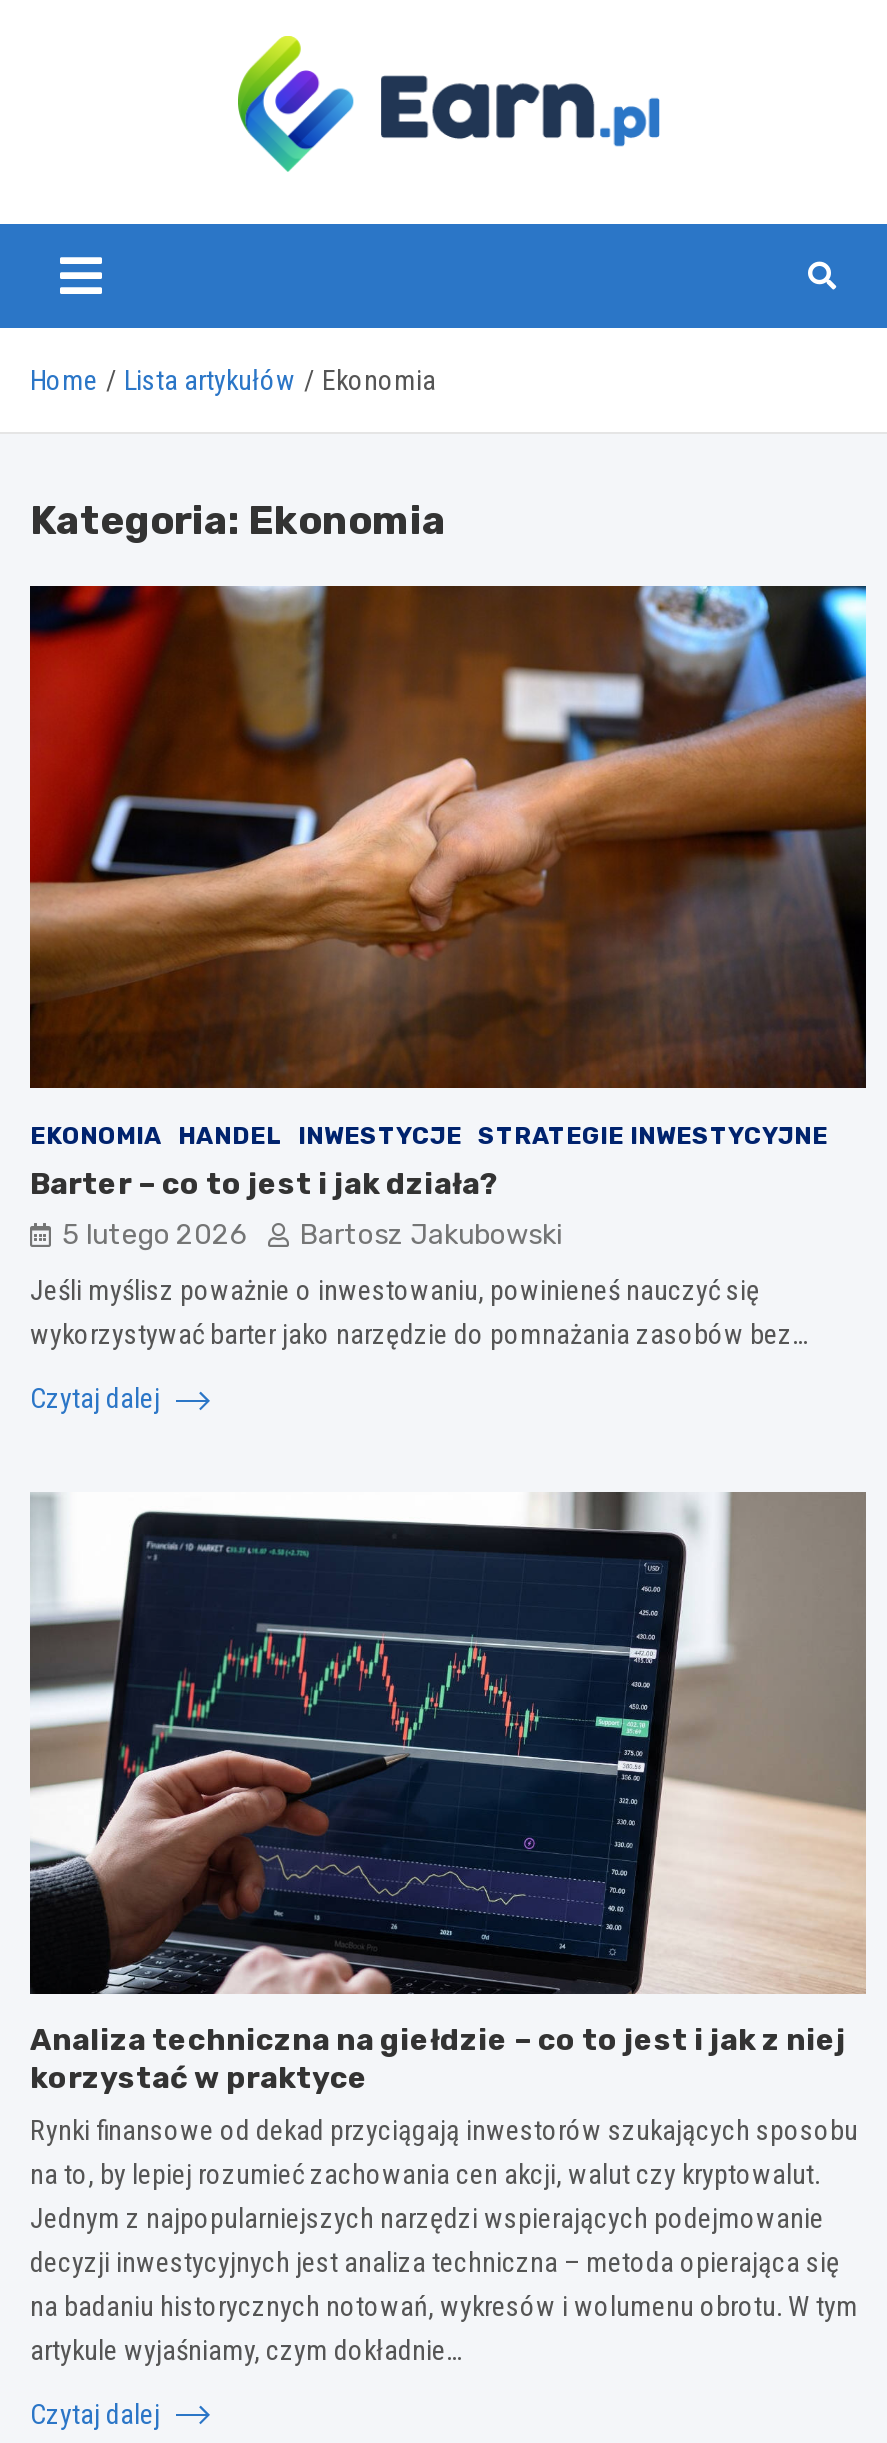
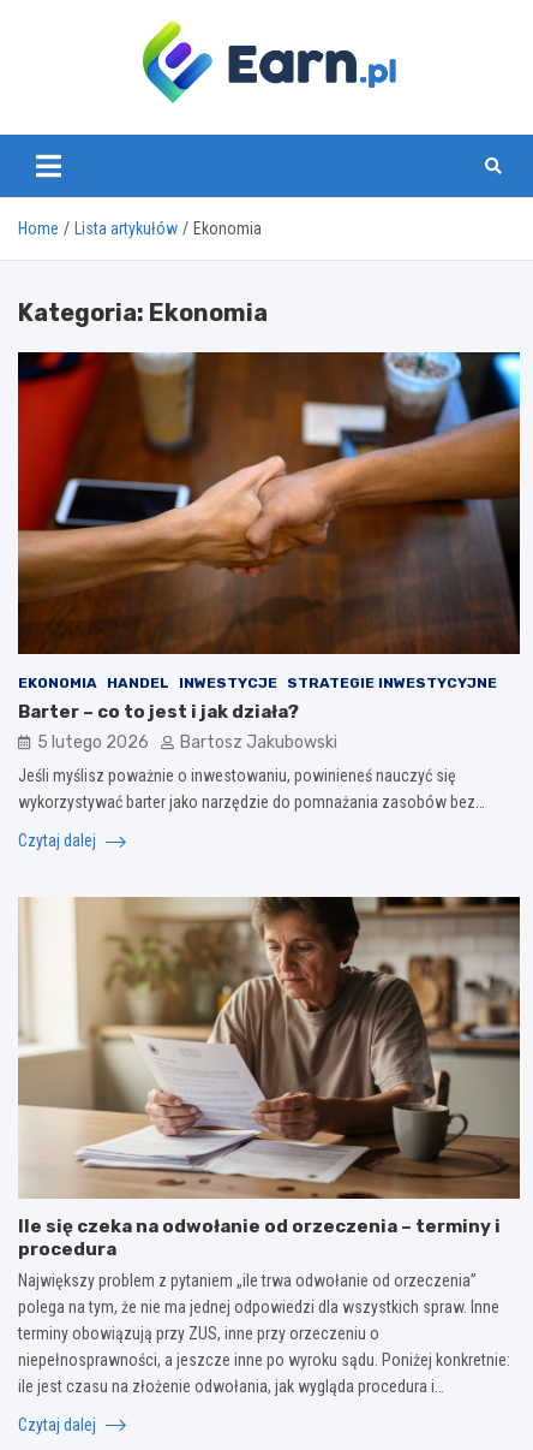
[28,1492,866,2095] [image] | Analiza techniczna na giełdzie – co to jest i jak z niej | korzystać w praktyce -> [18,896,520,1259] [image] | Ile się czeka na odwołanie od orzeczenia – terminy i | procedura
[30,2113,858,2365] Rynki finansowe od dekad przyciągają inwestorów szukających sposobu | na to, by lepiej rozumieć zachowania cen akcji, walut czy kryptowalut. | Jednym z najpopularniejszych narzędzi wspierających podejmowanie | decyzji inwestycyjnych jest analiza techniczna – metoda opierająca się | na badaniu historycznych notowań, wykresów i wolumenu obrotu. W tym | artykule wyjaśniamy, czym dokładnie… -> [18,1270,510,1395] Największy problem z pytaniem „ile trwa odwołanie od orzeczenia” | polega na tym, że nie ma jednej odpowiedzi dla wszystkich spraw. Inne | terminy obowiązują przy ZUS, inne przy orzeczeniu o | niepełnosprawności, a jeszcze inne po wyroku sądu. Poniżej konkretnie: | ile jest czasu na złożenie odwołania, jak wygląda procedura i…

